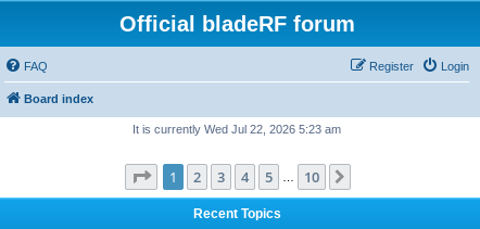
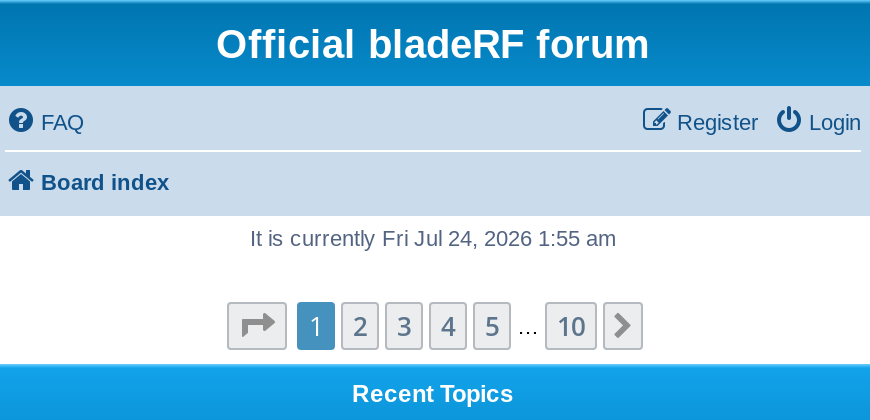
[132,123,341,136] It is currently Wed Jul 22, 2026 5:23 am -> [250,226,616,250] It is currently Fri Jul 24, 2026 1:55 am

